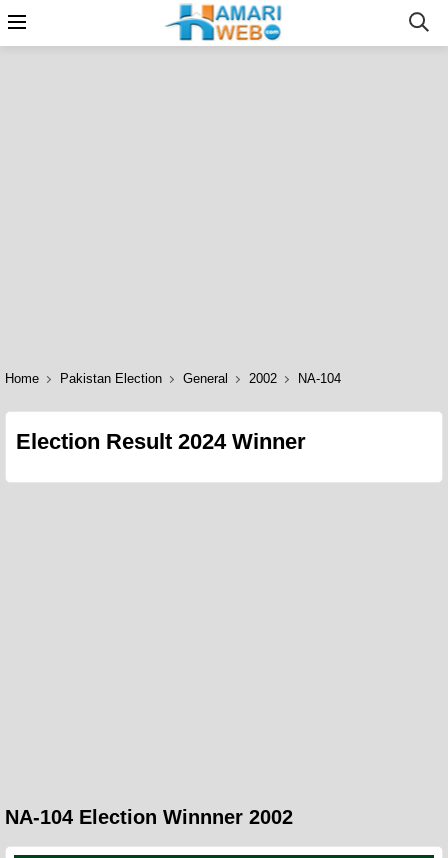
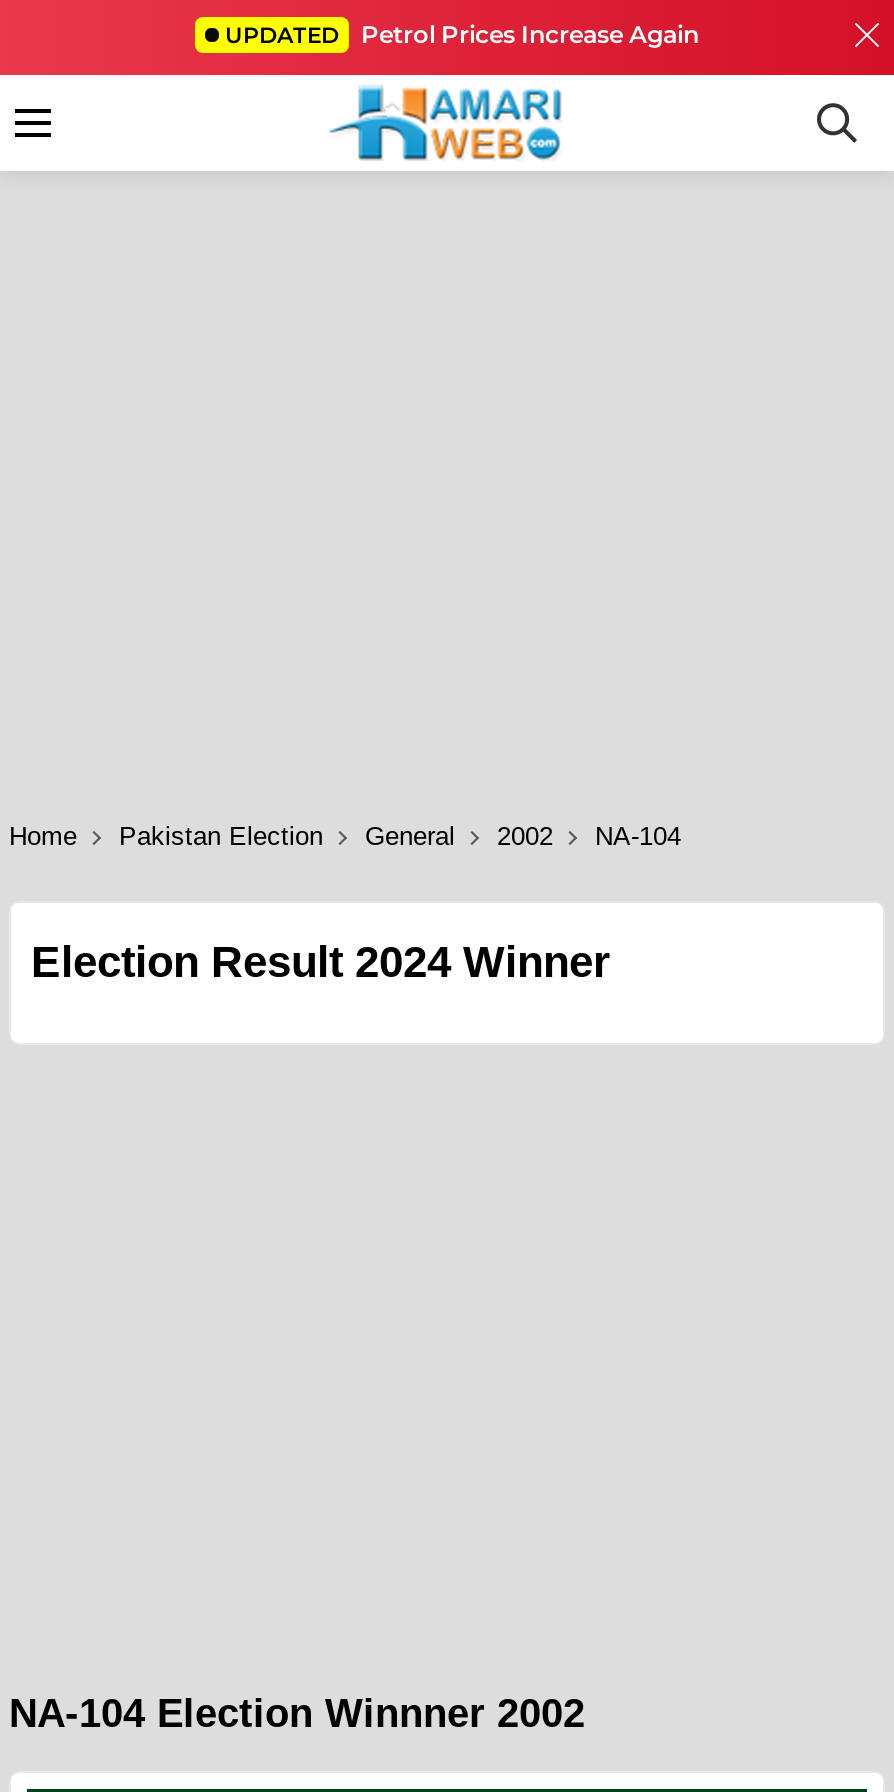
none -> [225,19,699,49] UPDATED Petrol Prices Increase Again

